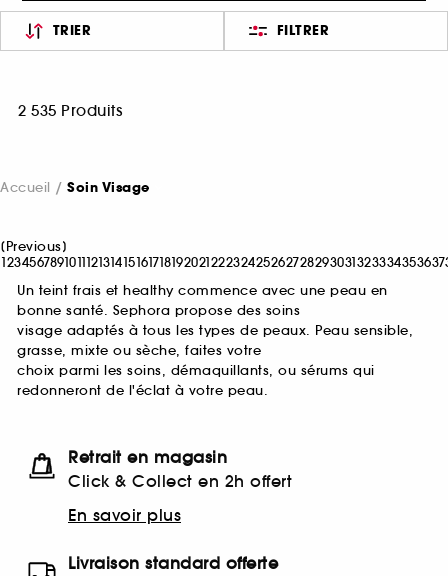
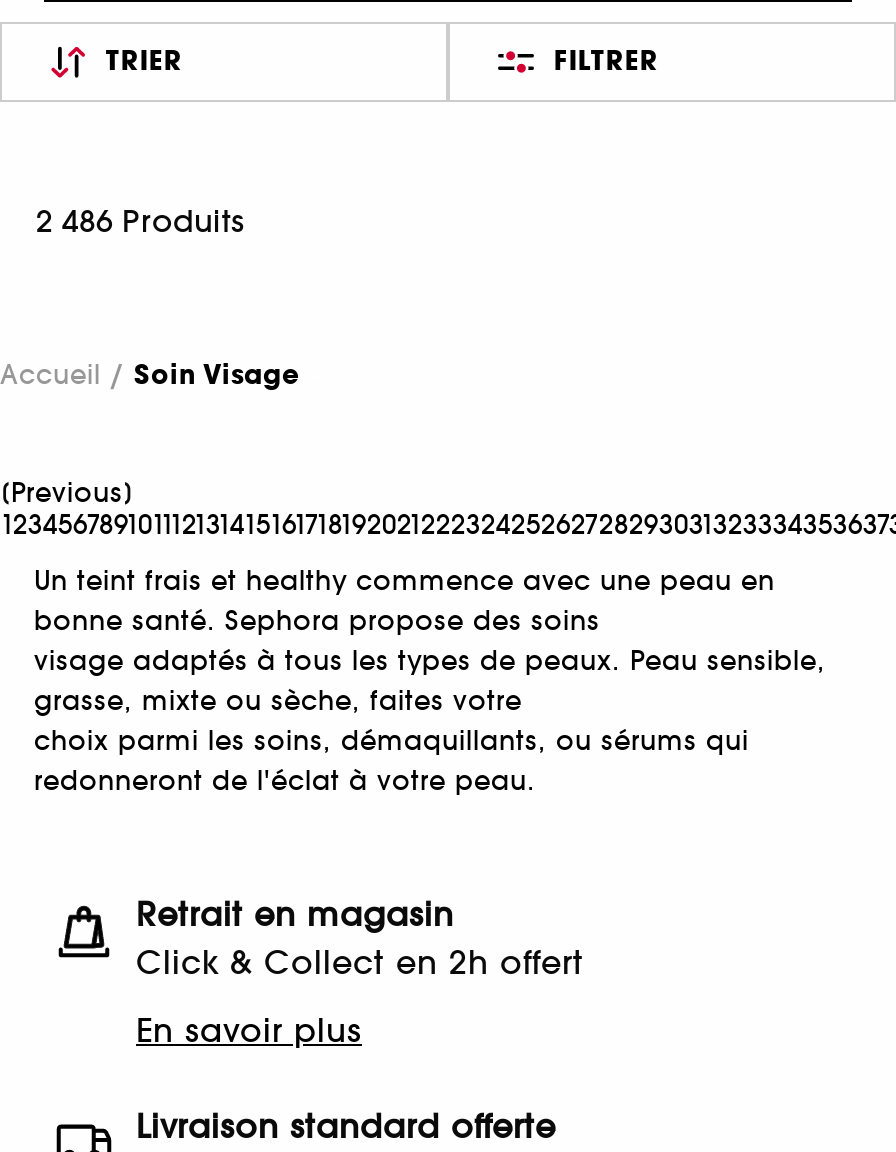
[18,101,122,120] 2 535 Produits -> [36,202,244,240] 2 486 Produits

